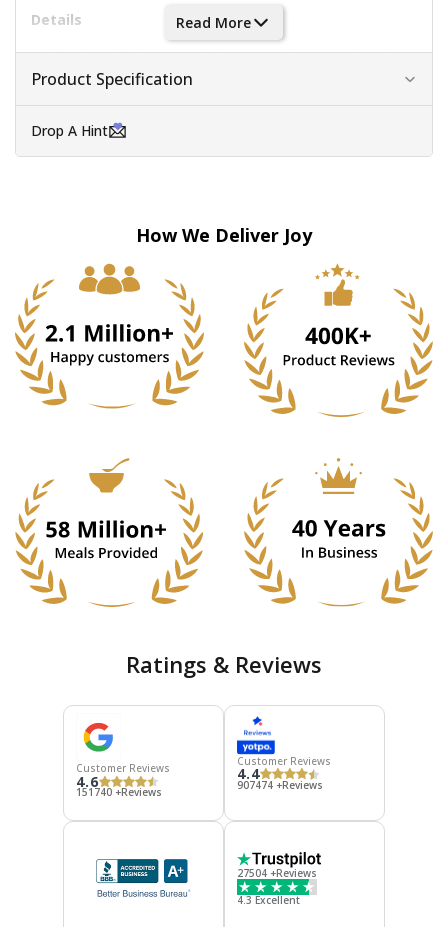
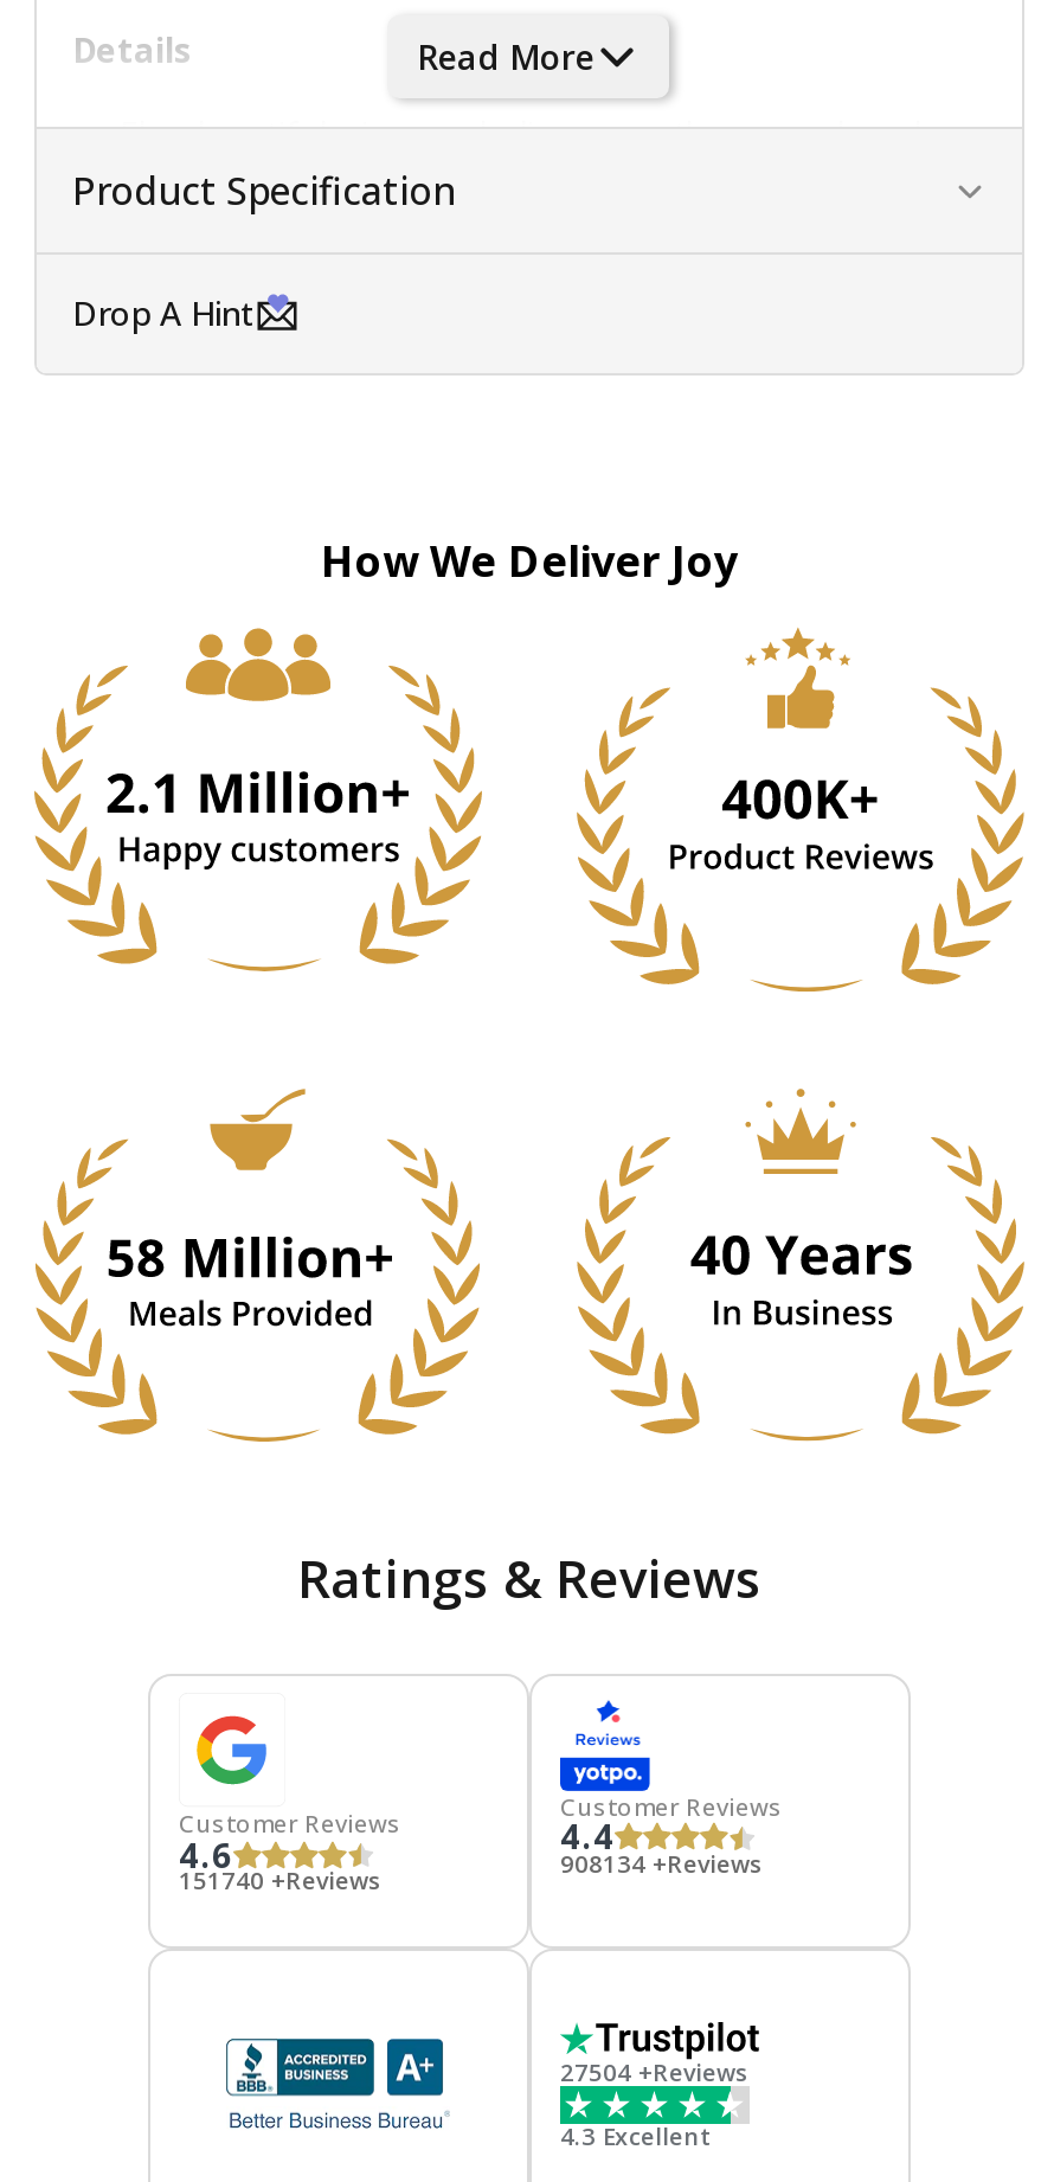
[237,778,323,792] 907474 +Reviews -> [560,1846,764,1879] 908134 +Reviews

